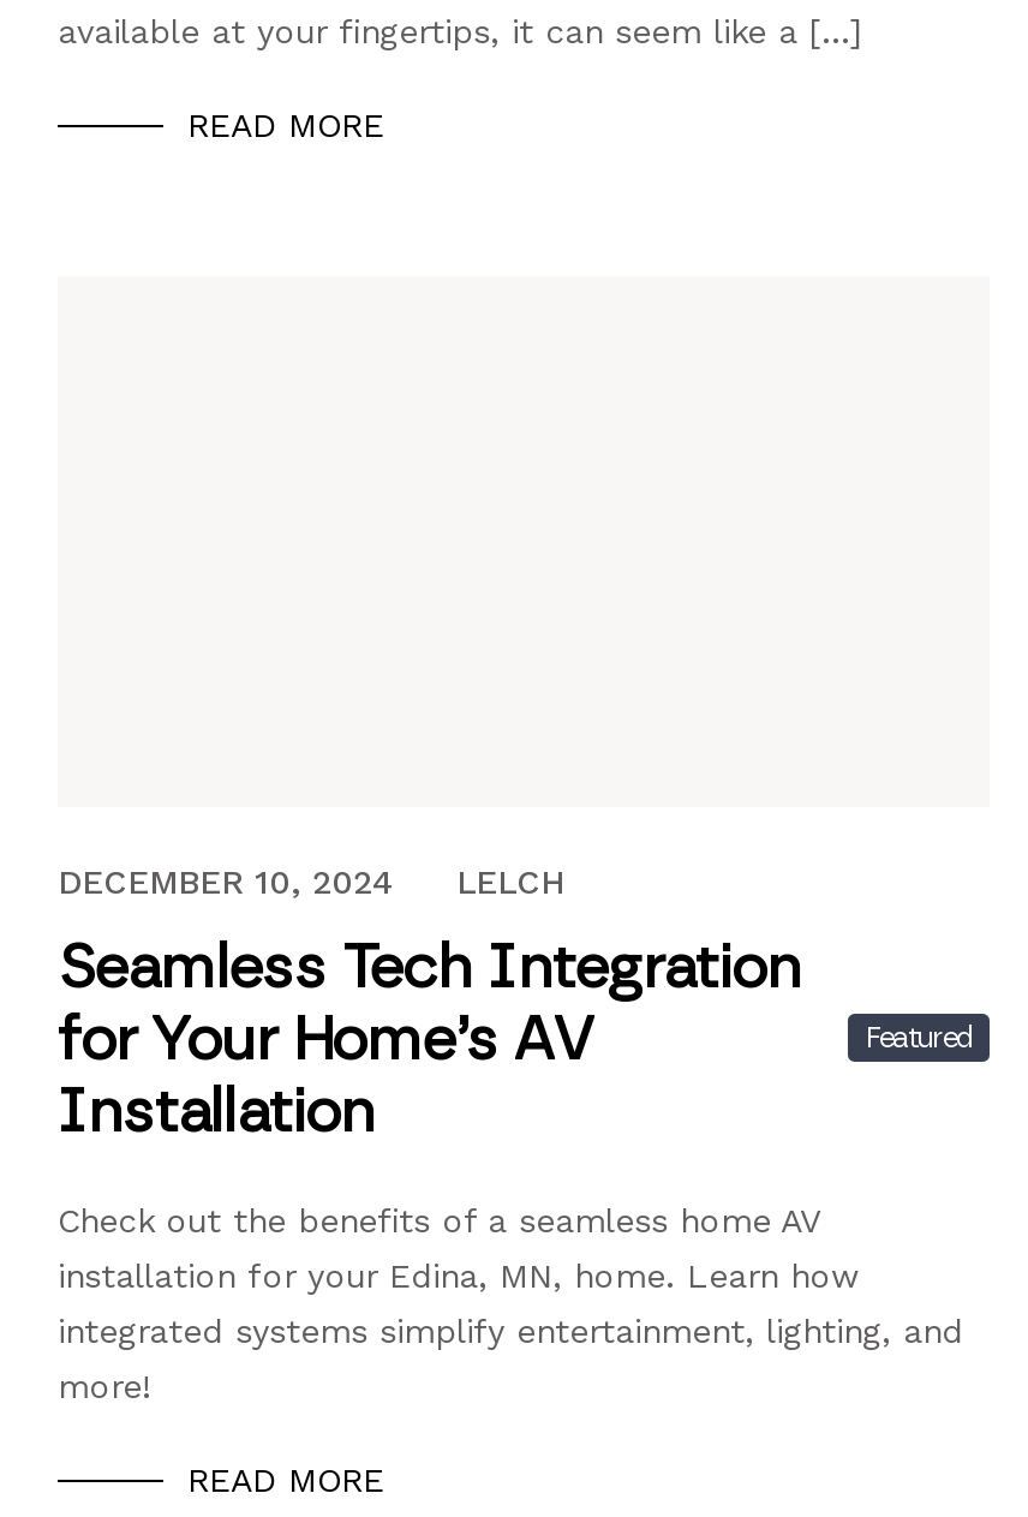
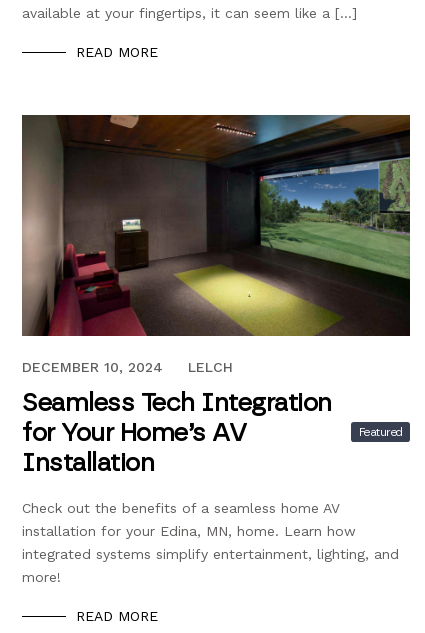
none -> [21,114,411,337] [image]

